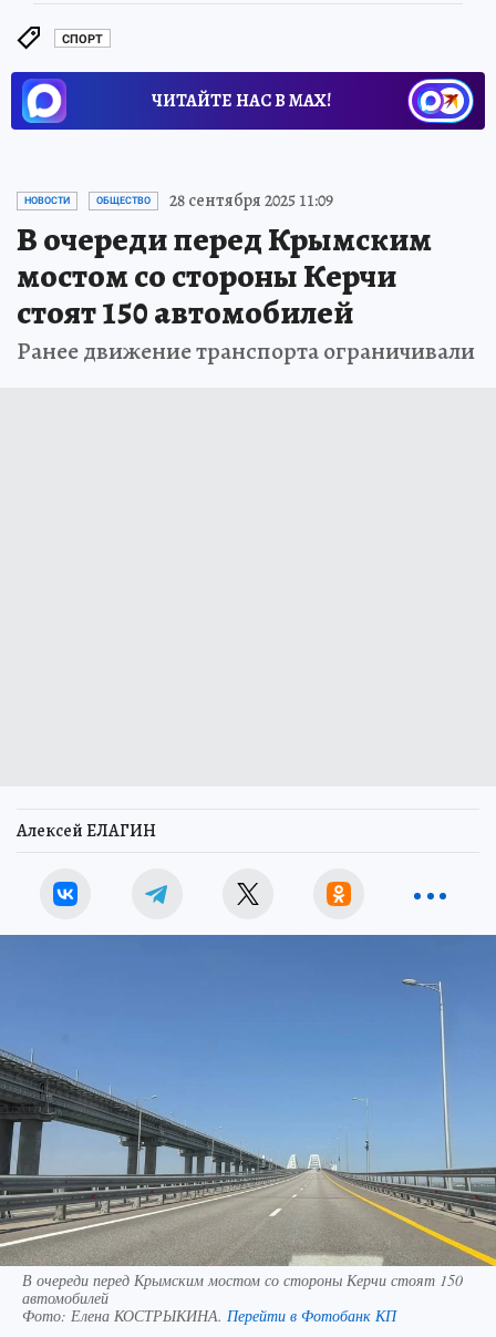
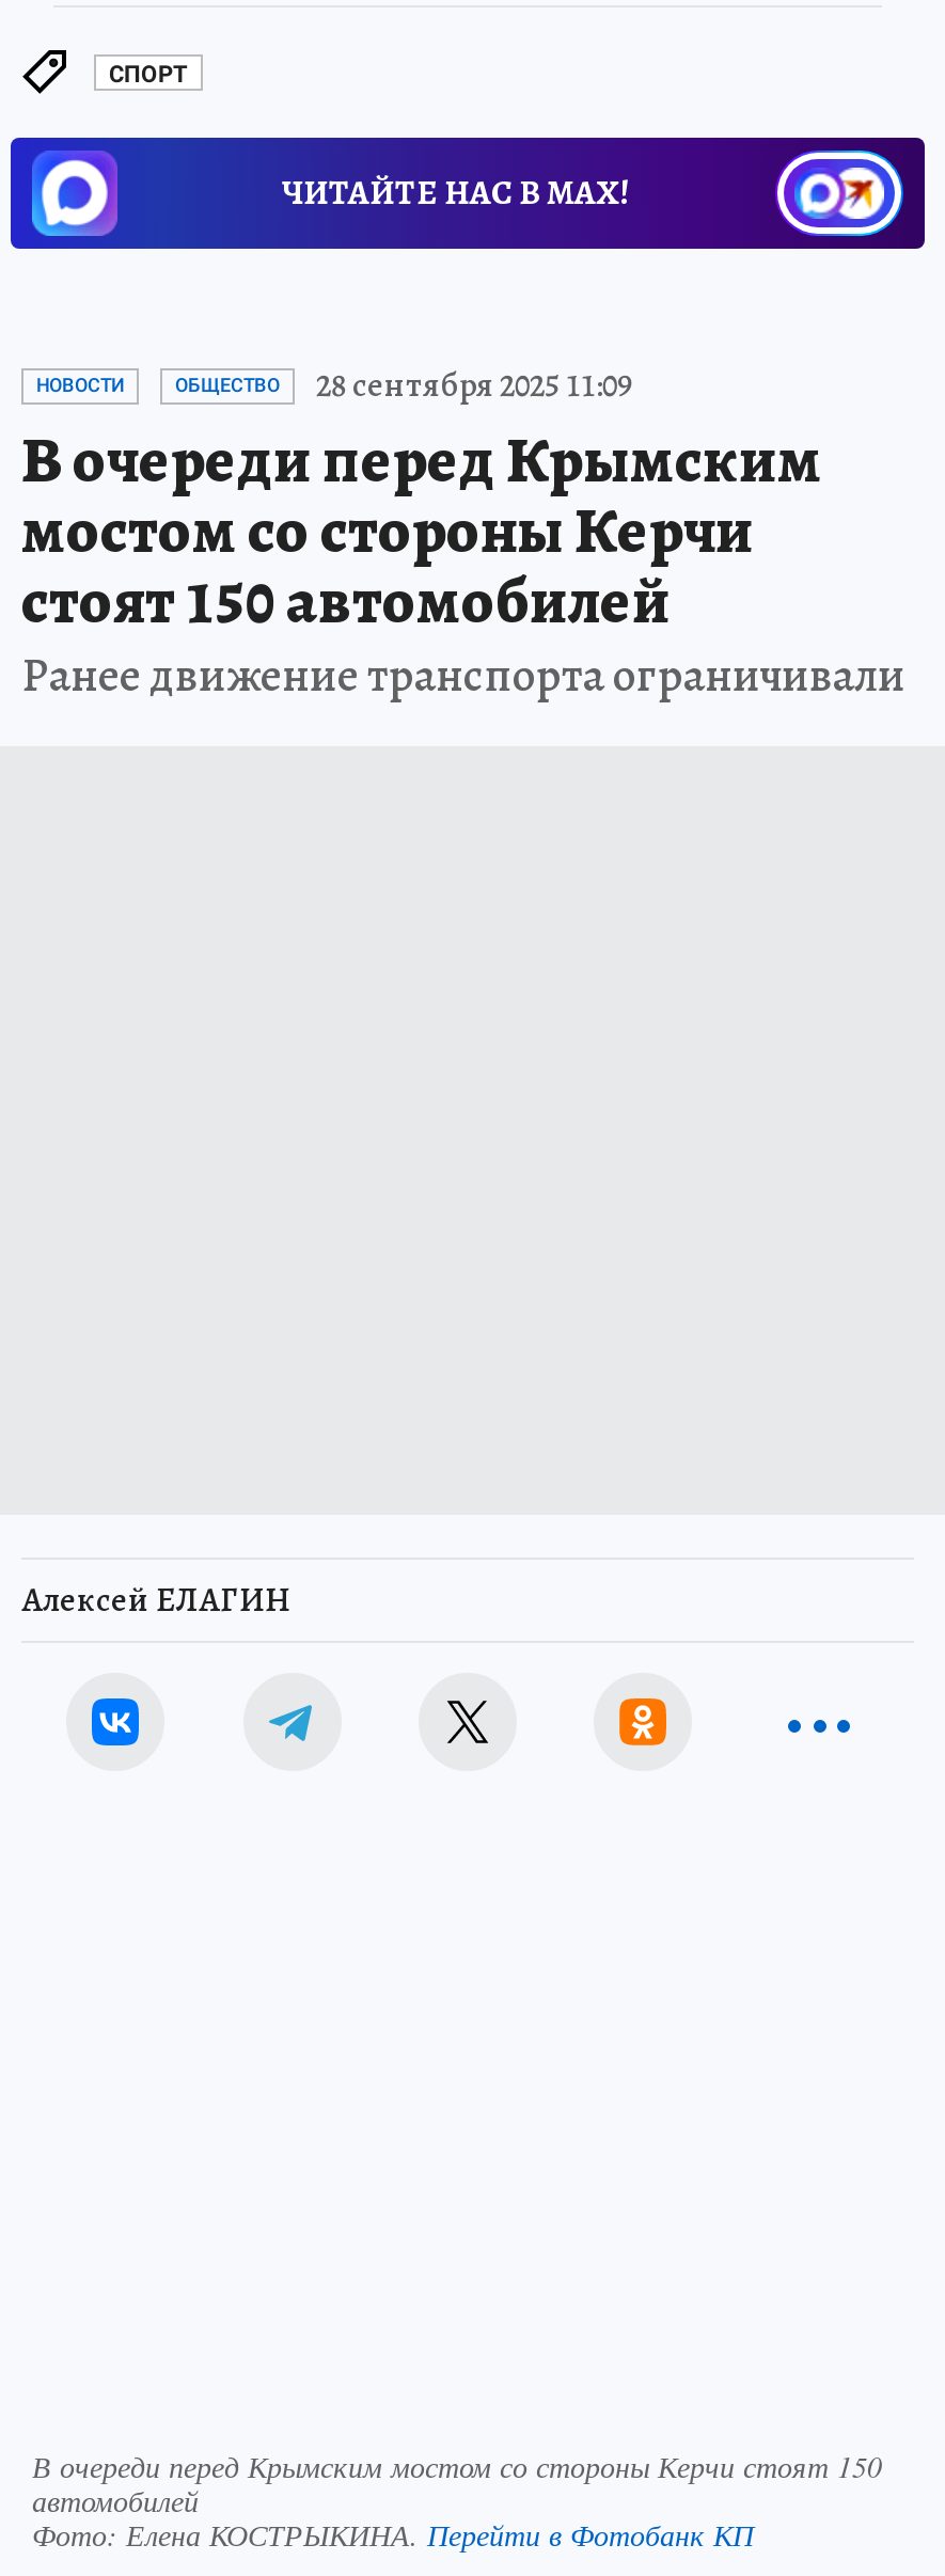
[3,934,493,1267] [image] -> none

